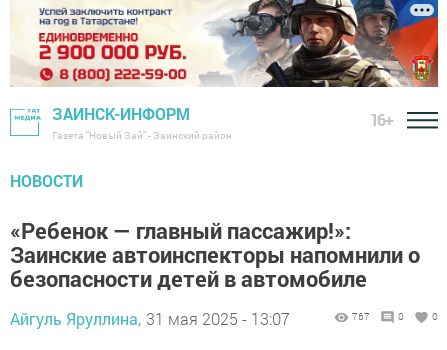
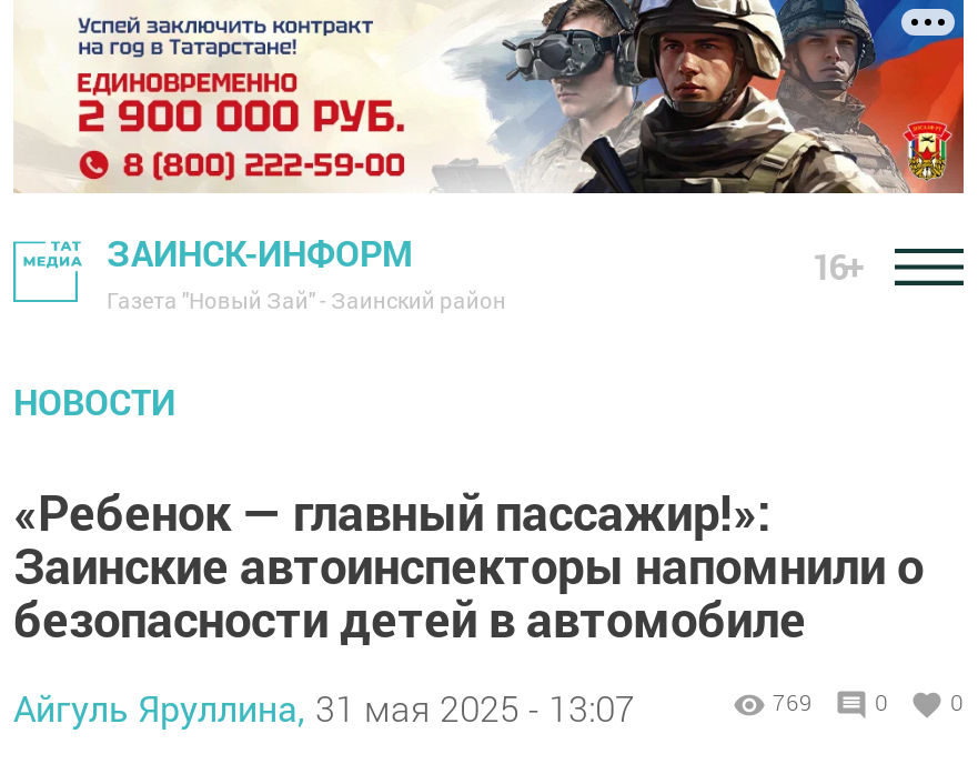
[352,310,370,323] 767 -> [773,689,813,718] 769

